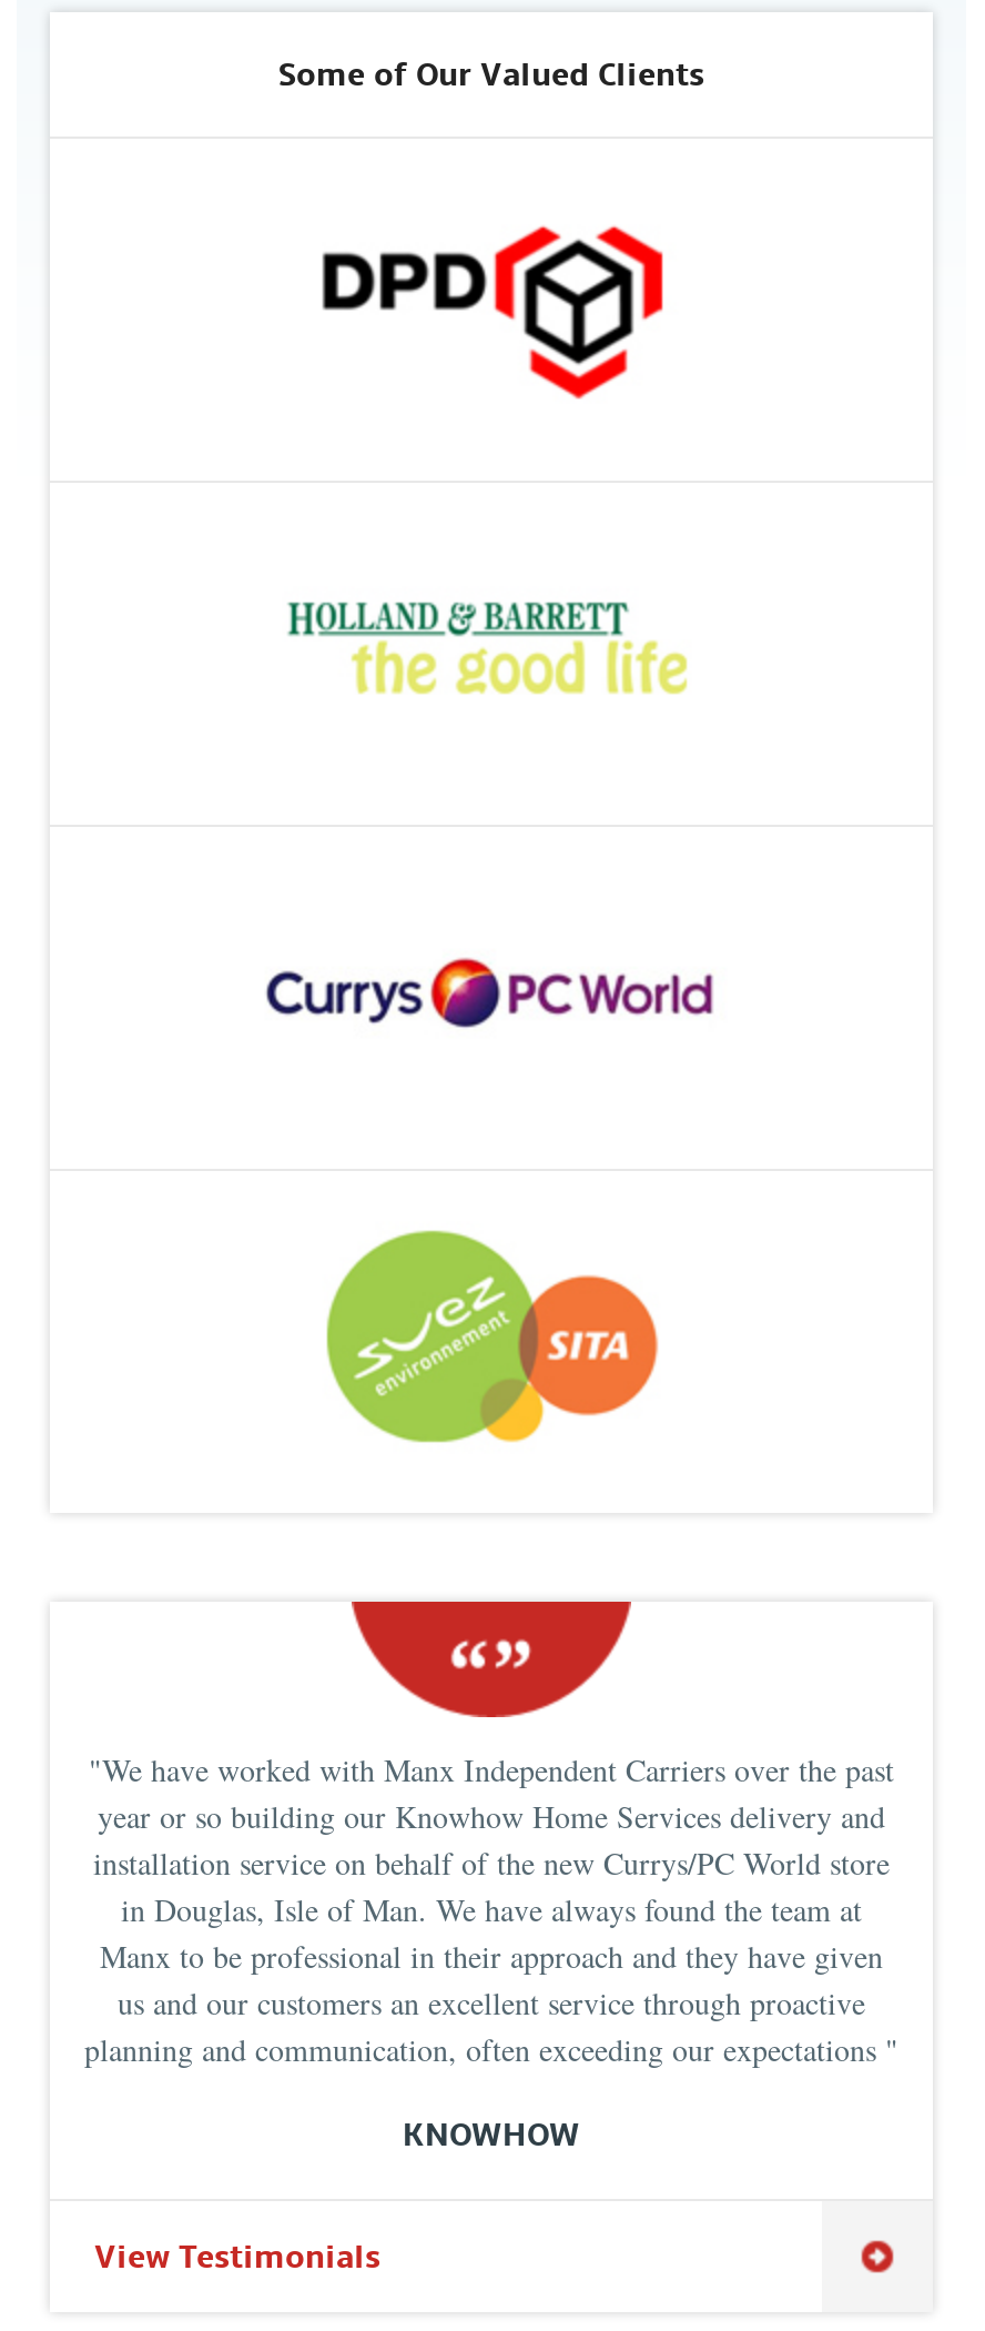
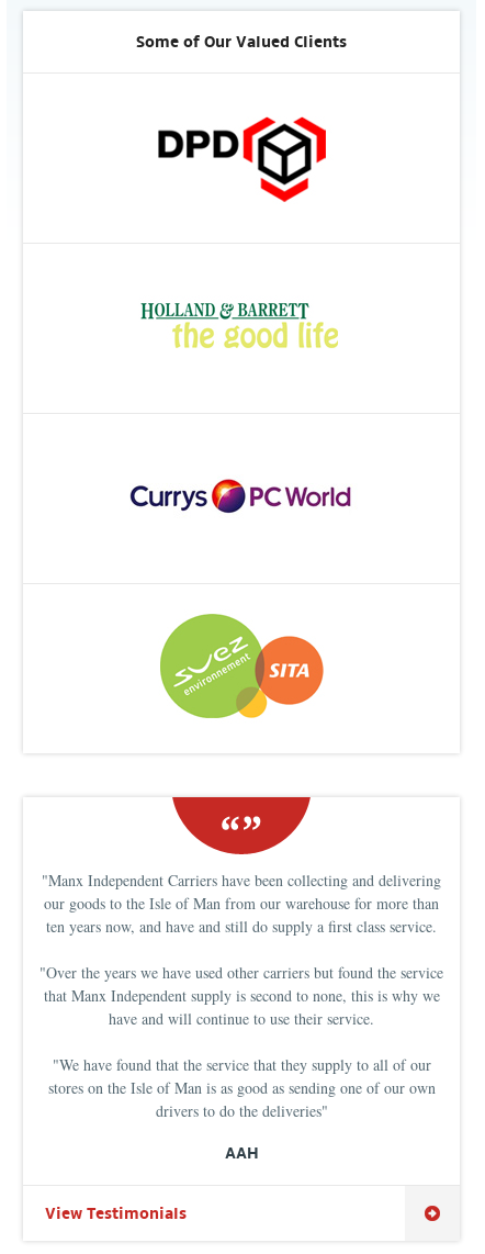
[84,1748,898,2155] "We have worked with Manx Independent Carriers over the past | year or so building our Knowhow Home Services delivery and | installation service on behalf of the new Currys/PC World store | in Douglas, Isle of Man. We have always found the team at | Manx to be professional in their approach and they have given | us and our customers an excellent service through proactive | planning and communication, often exceeding our expectations " | KNOWHOW -> [40,870,443,1163] "Manx Independent Carriers have been collecting and delivering | our goods to the Isle of Man from our warehouse for more than | ten years now, and have and still do supply a first class service. | "Over the years we have used other carriers but found the service | that Manx Independent supply is second to none, this is why we | have and will continue to use their service. | "We have found that the service that they supply to all of our | stores on the Isle of Man is as good as sending one of our own | drivers to do the deliveries" | AAH

